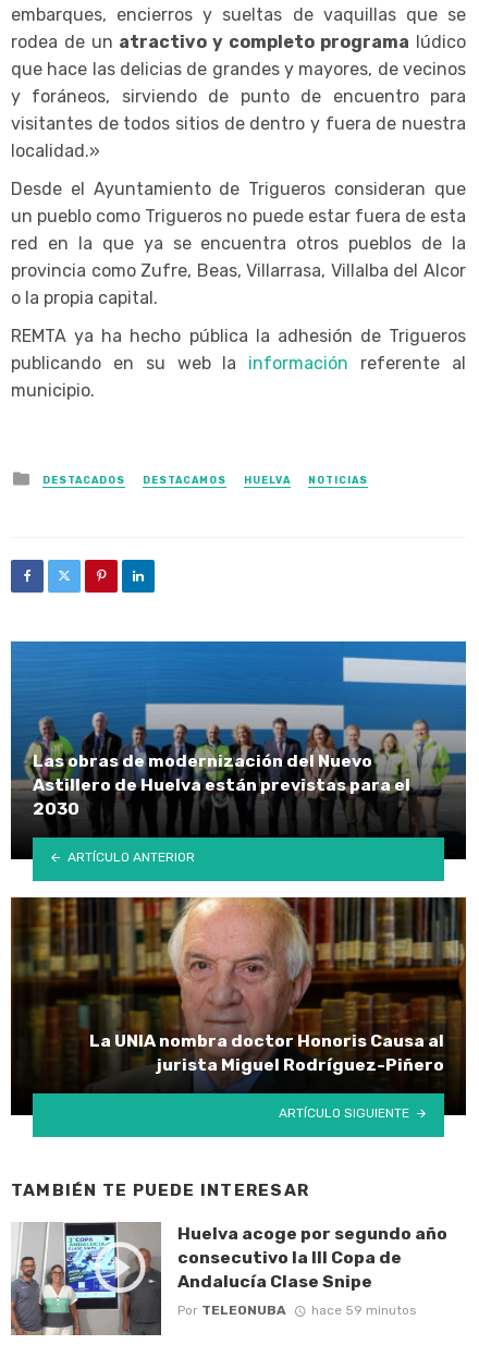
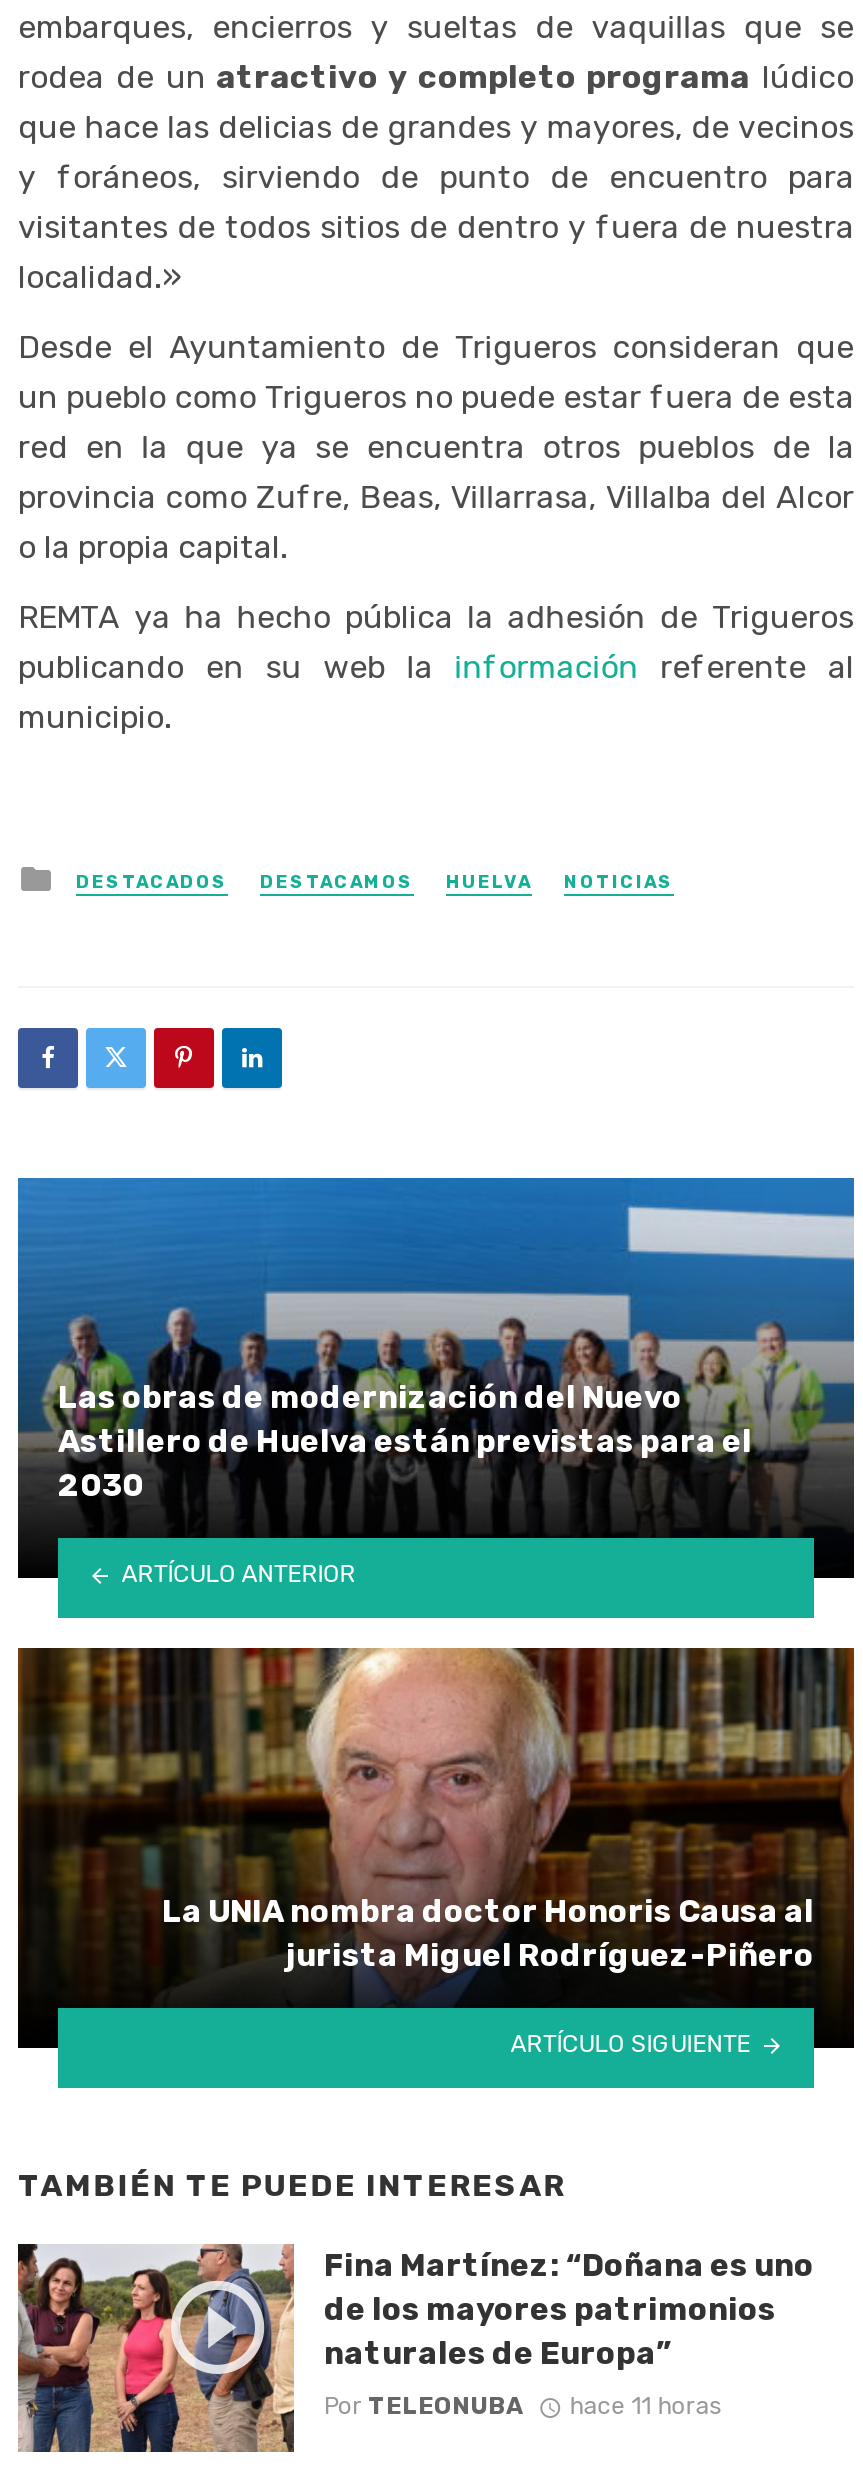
[11,1222,447,1336] [image] | Huelva acoge por segundo año | consecutivo la III Copa de | Andalucía Clase Snipe -> [16,2242,814,2454] [image] | Fina Martínez: “Doñana es uno | de los mayores patrimonios | naturales de Europa”
[177,1303,416,1318] Por TELEONUBA hace 59 minutos -> [324,2393,721,2421] Por TELEONUBA hace 11 horas

